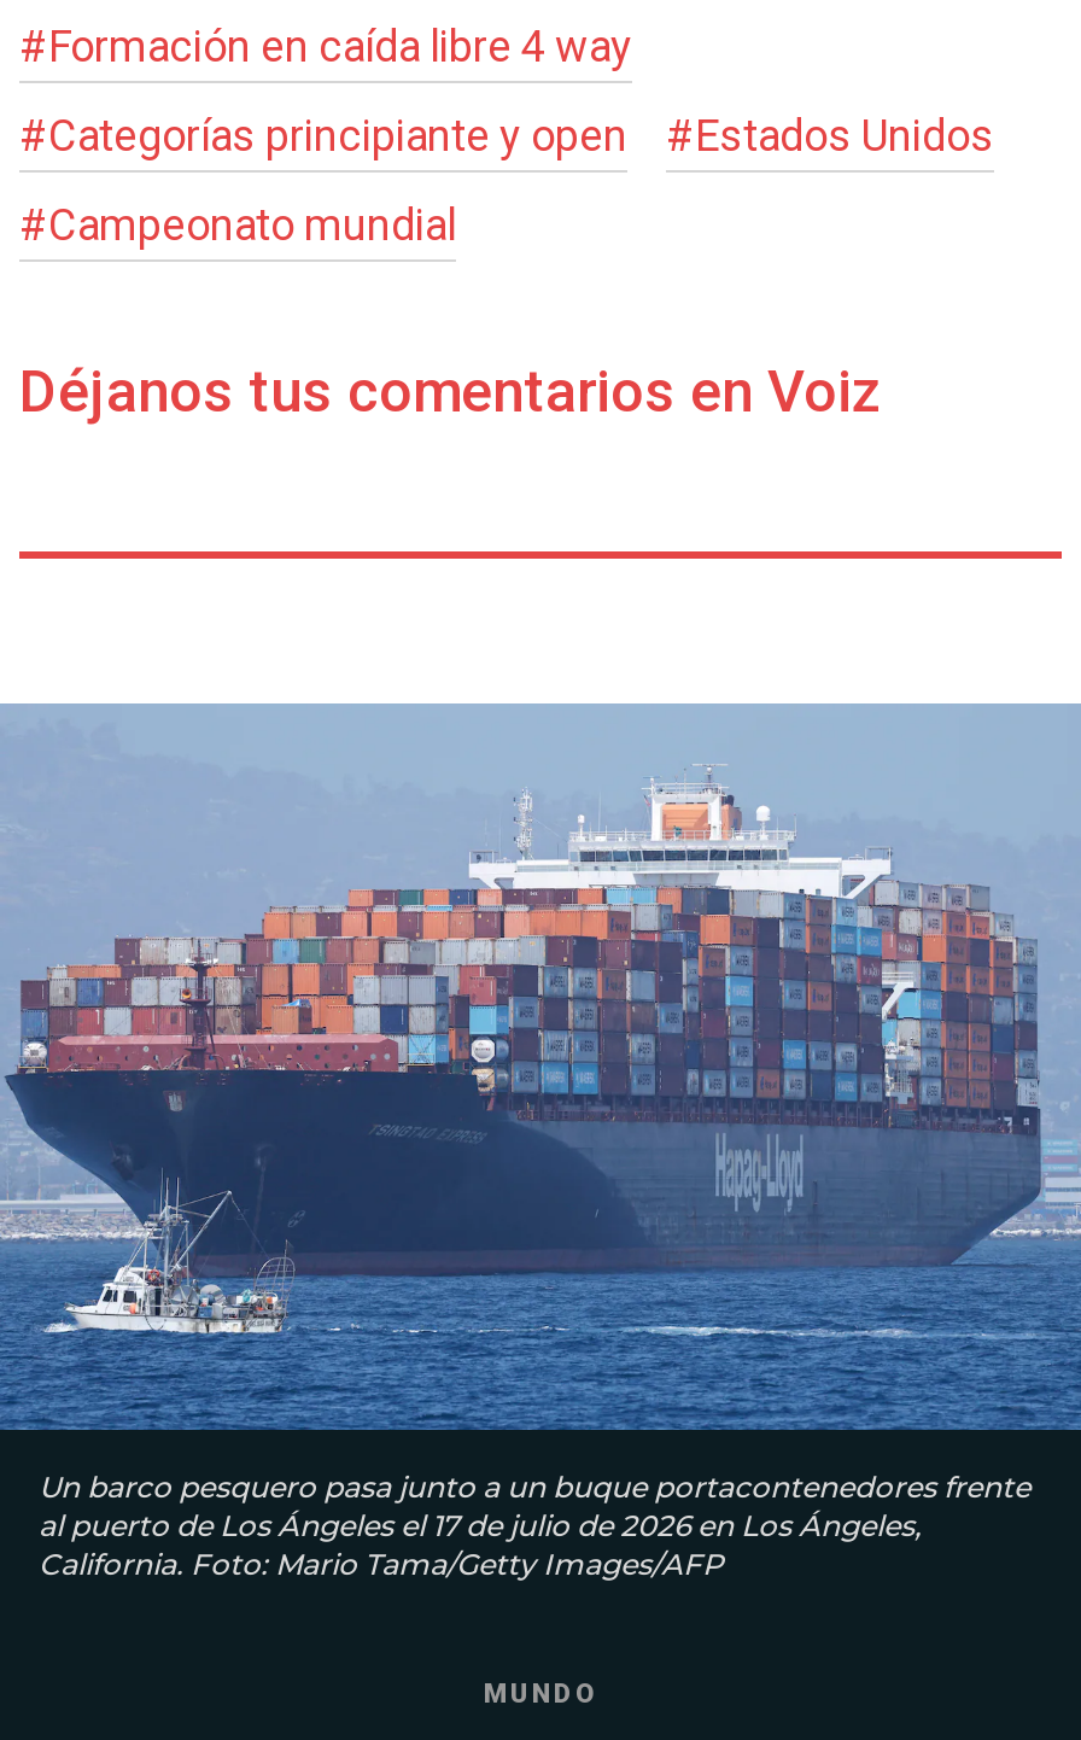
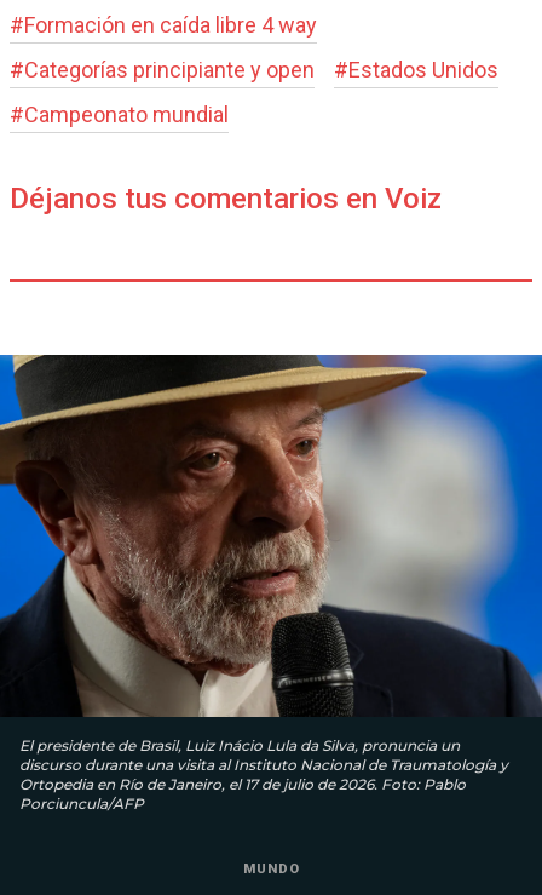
[7,701,1074,1583] [image] | Un barco pesquero pasa junto a un buque portacontenedores frente | al puerto de Los Ángeles el 17 de julio de 2026 en Los Ángeles, | California. Foto: Mario Tama/Getty Images/AFP -> [4,354,538,813] [image] | El presidente de Brasil, Luiz Inácio Lula da Silva, pronuncia un | discurso durante una visita al Instituto Nacional de Traumatología y | Ortopedia en Río de Janeiro, el 17 de julio de 2026. Foto: Pablo | Porciuncula/AFP

